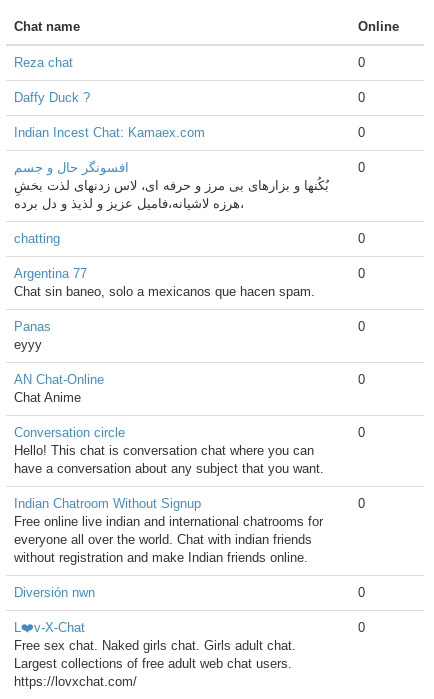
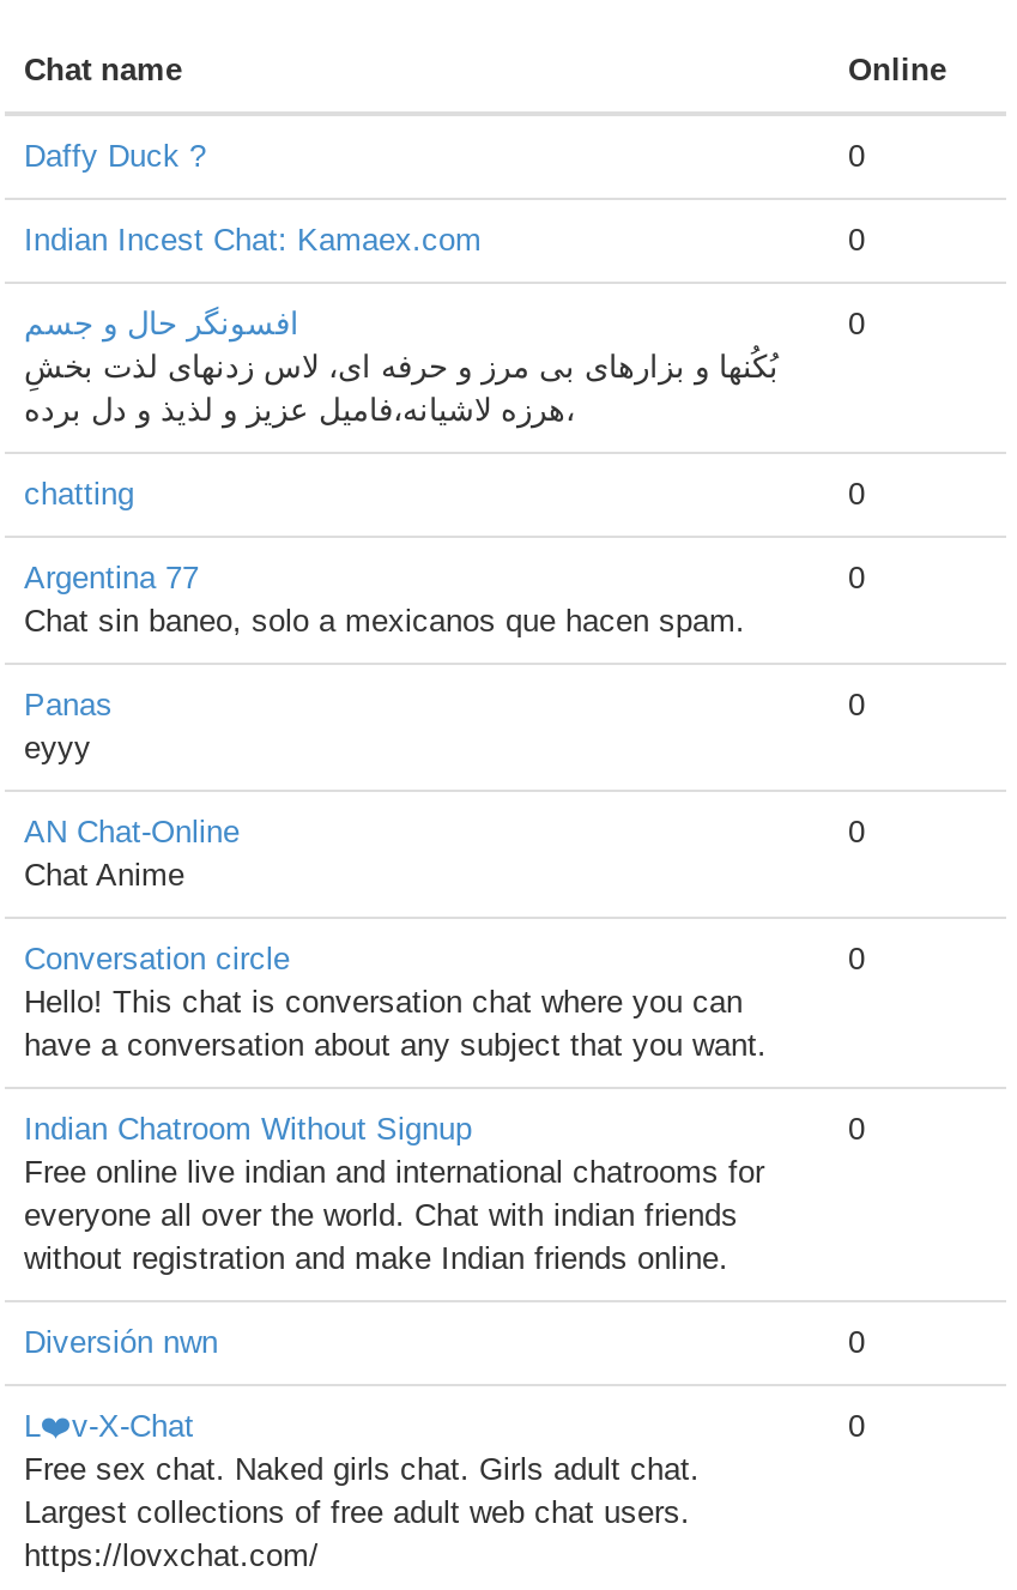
[14,55,365,70] Reza chat | 0 -> none

